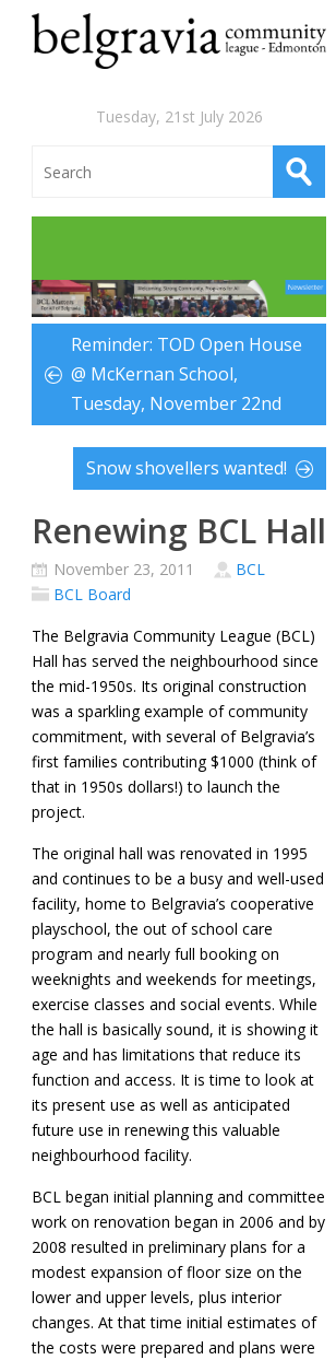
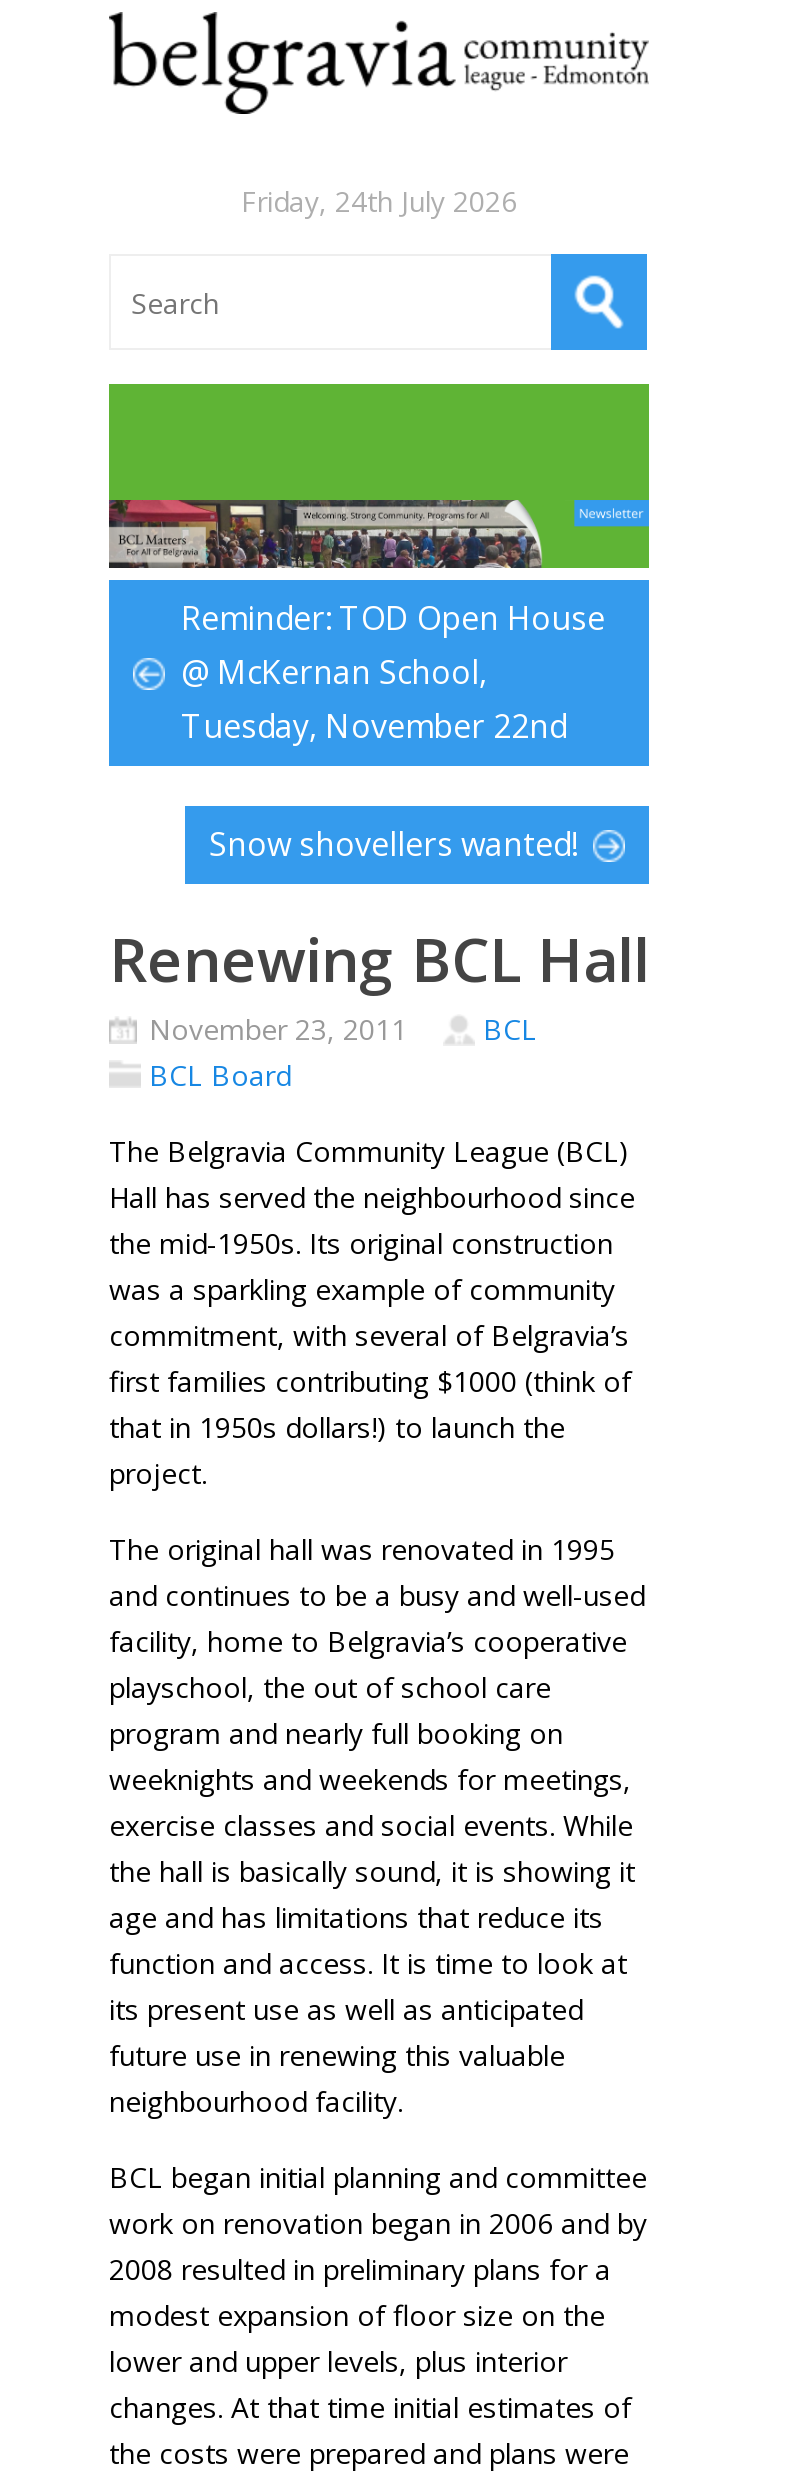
[95,106,262,127] Tuesday, 21st July 2026 -> [241,182,517,220] Friday, 24th July 2026

